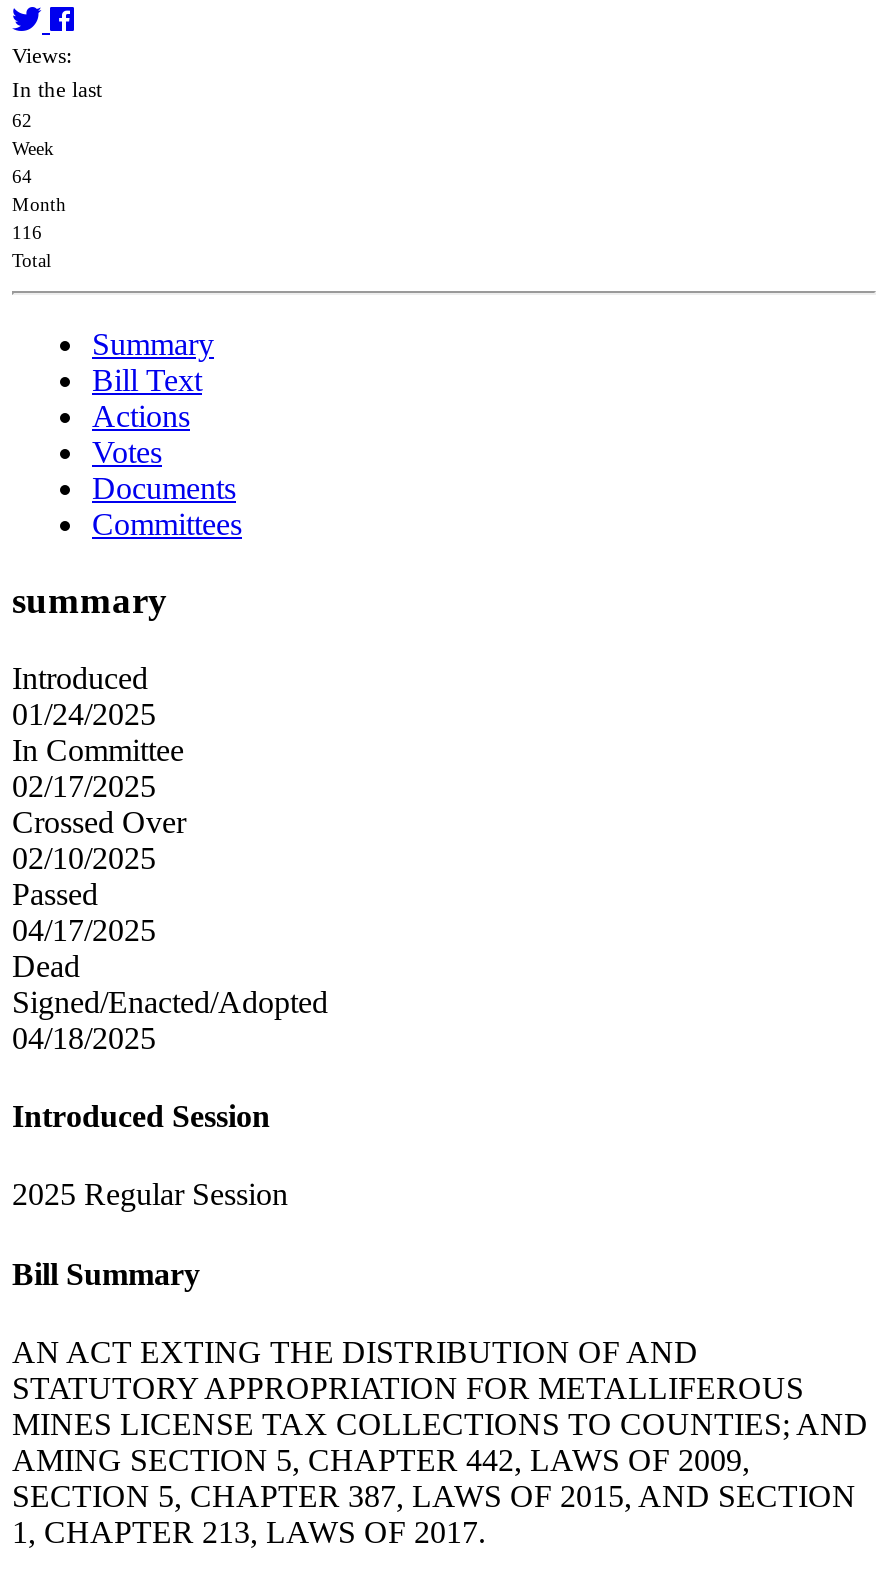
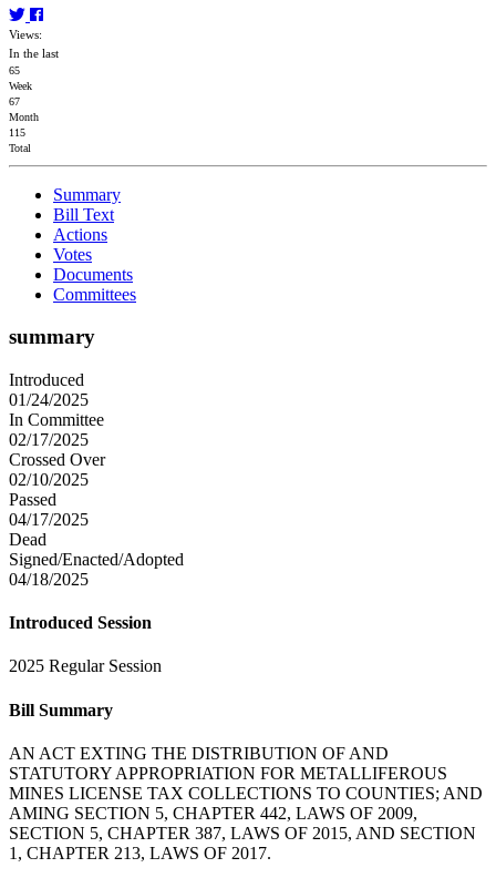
[12,108,32,130] 62 -> [9,64,20,76] 65
[12,164,32,186] 64 -> [9,95,20,107] 67
[12,220,42,242] 116 -> [9,126,25,138] 115

